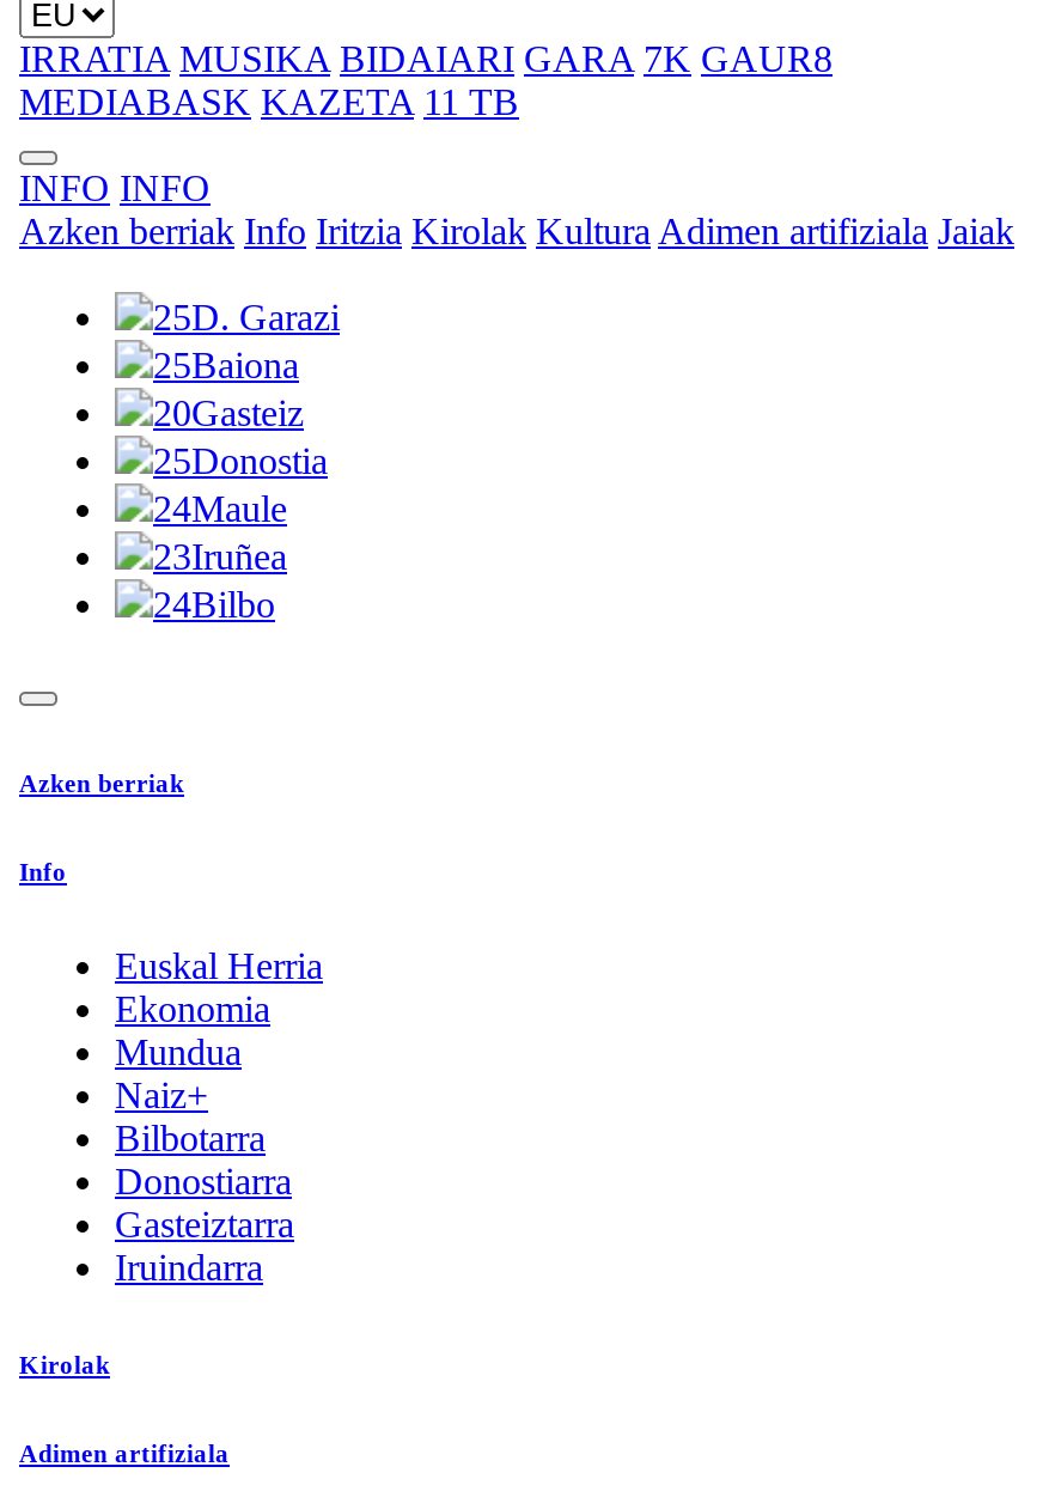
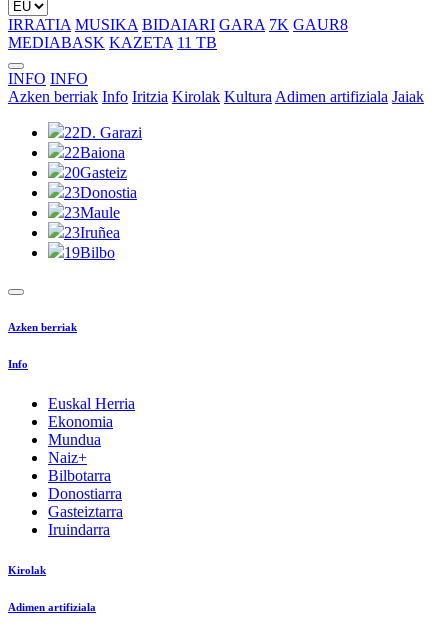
[153,297,340,337] 25D. Garazi -> [64,124,142,141] 22D. Garazi
[153,345,299,385] 25Baiona -> [64,144,125,161] 22Baiona
[153,440,328,481] 25Donostia -> [64,184,137,201] 23Donostia
[153,488,287,529] 24Maule -> [64,204,120,221] 23Maule
[153,584,275,625] 24Bilbo -> [64,244,115,261] 19Bilbo

